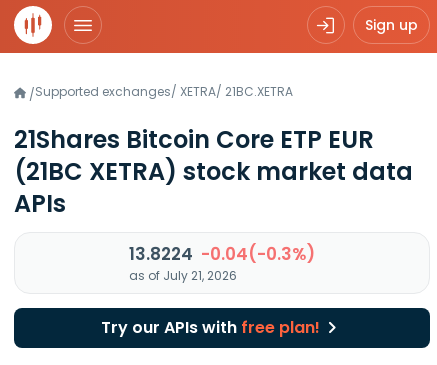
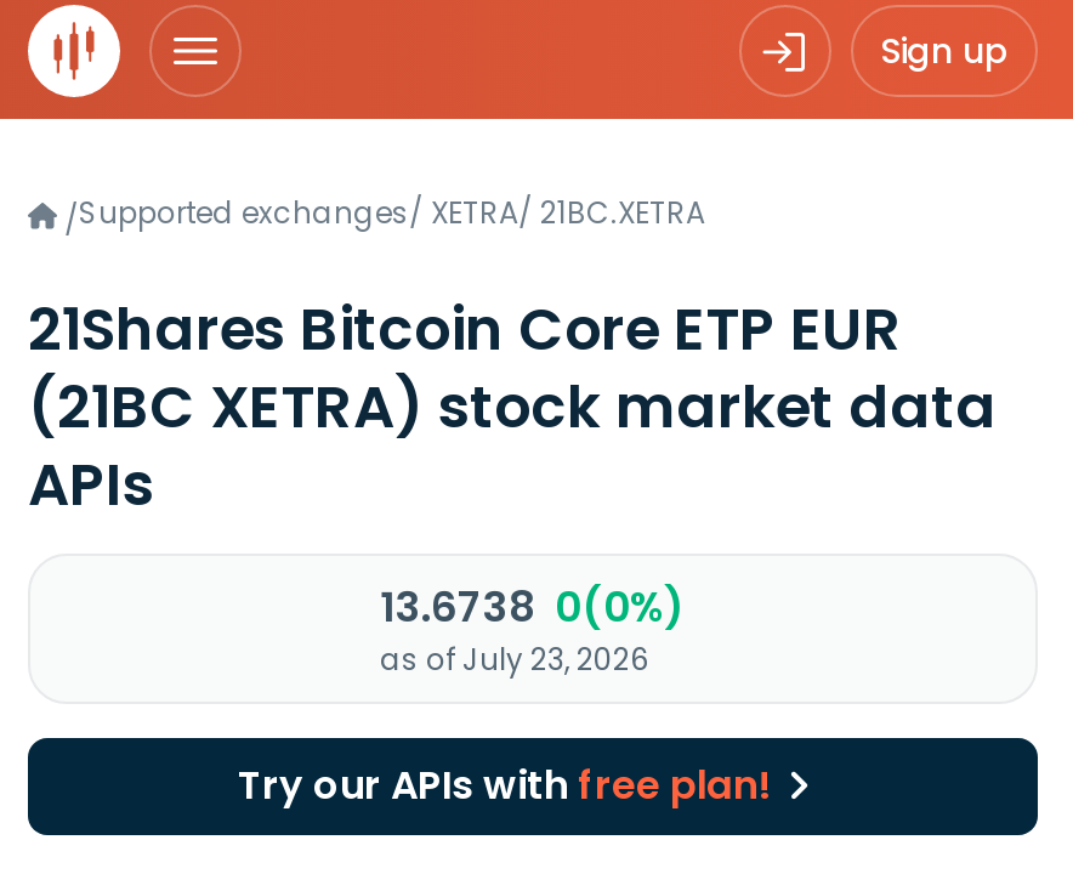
[129,242,315,266] 13.8224 -0.04(-0.3%) -> [380,578,686,636] 13.6738 0(0%)
[129,267,237,284] as of July 21, 2026 -> [380,639,649,680] as of July 23, 2026

